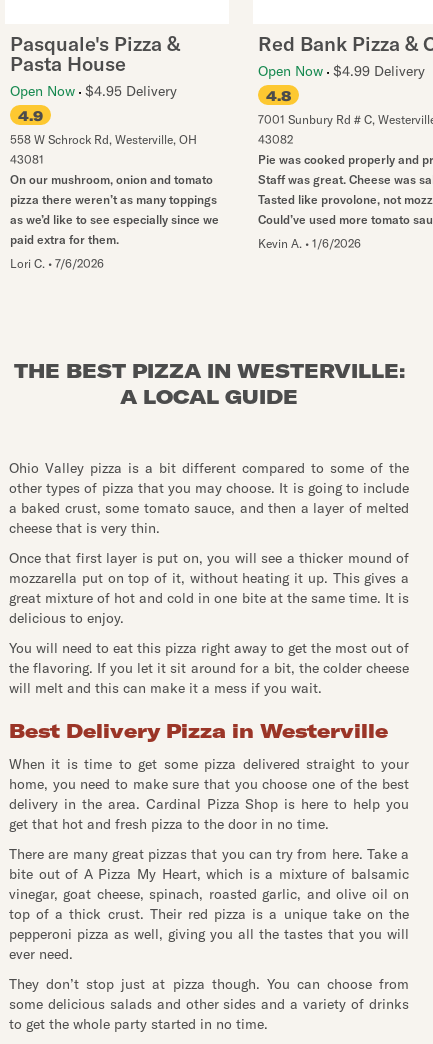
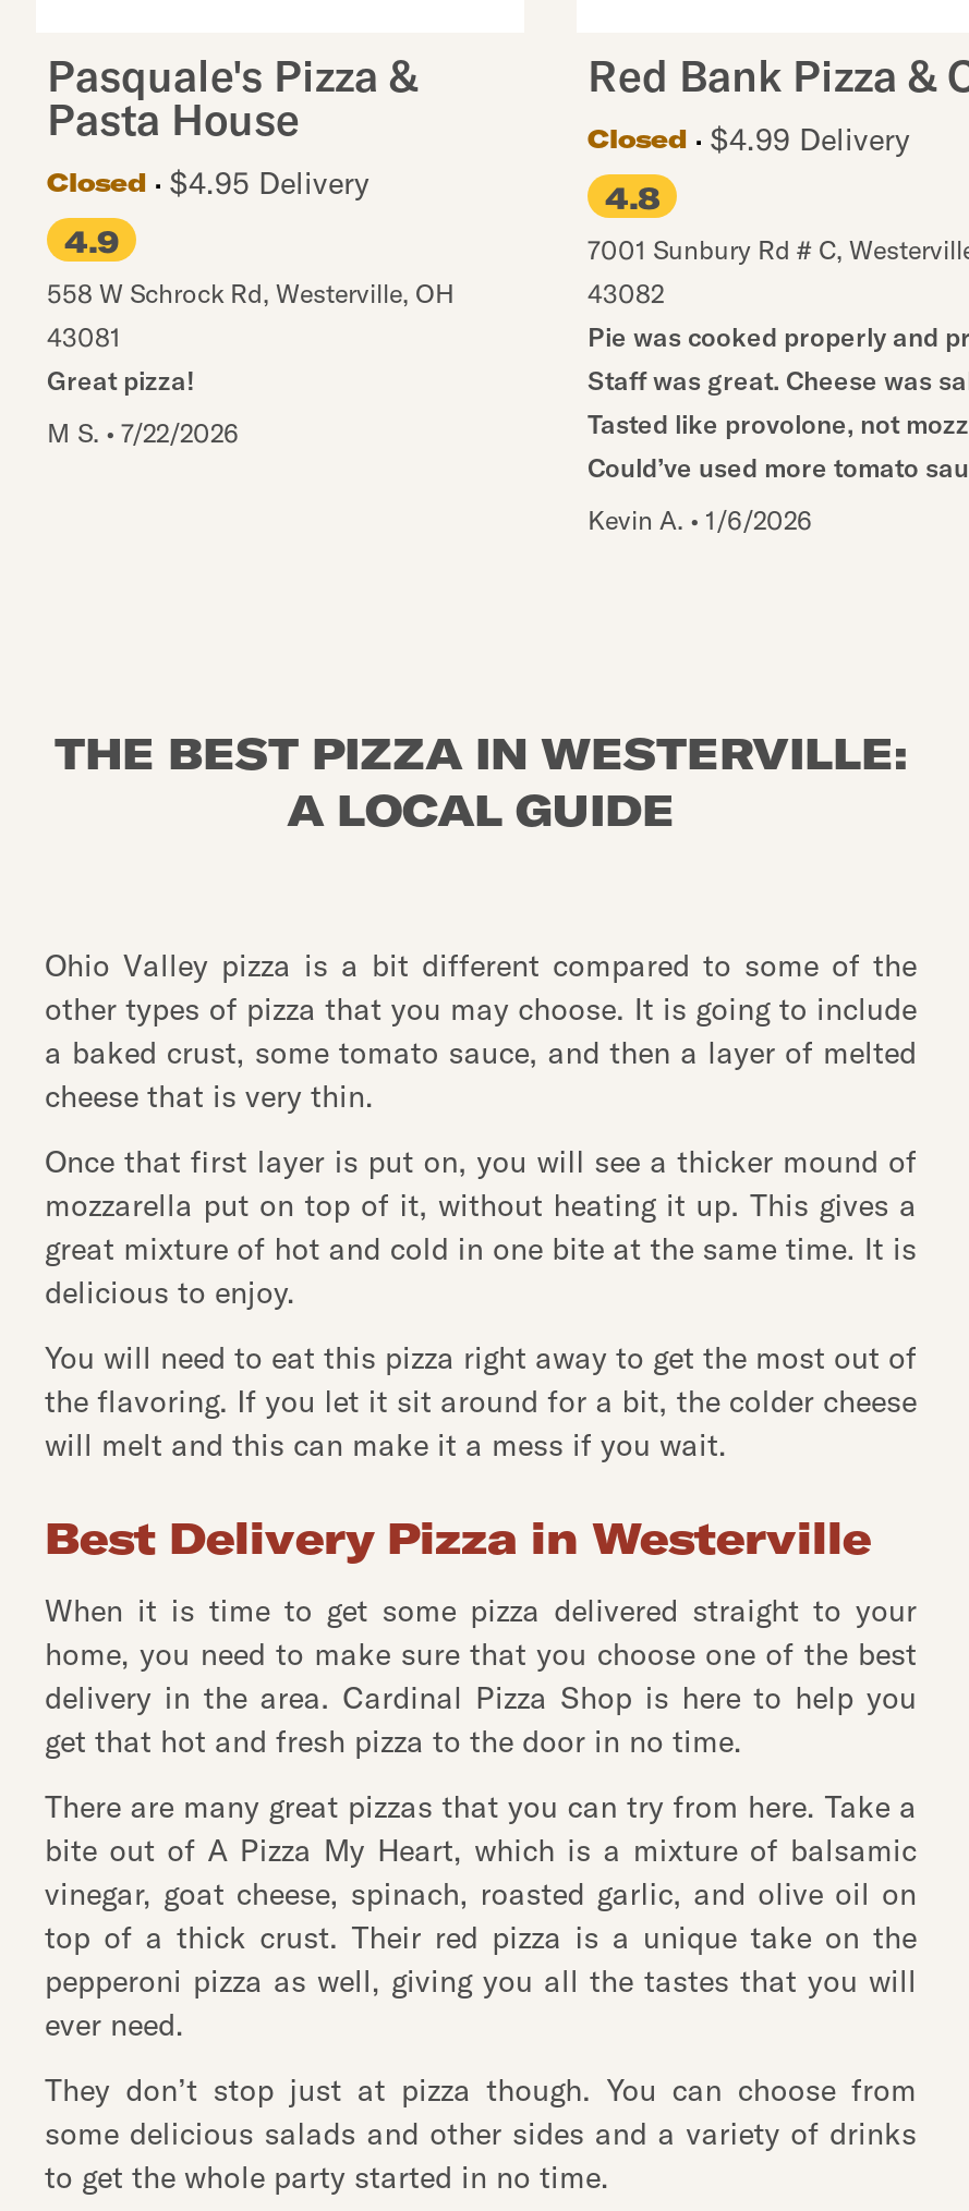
[258,62,425,80] Open Now $4.99 Delivery -> [588,120,910,159] Closed | $4.99 Delivery
[10,82,177,100] Open Now $4.95 Delivery -> [47,163,370,203] Closed | $4.95 Delivery
[10,172,219,247] On our mushroom, onion and tomato | pizza there weren’t as many toppings | as we’d like to see especially since we | paid extra for them. -> [47,364,195,397] Great pizza!
[10,256,104,271] Lori C. • 7/6/2026 -> [47,416,239,449] M S. • 7/22/2026

